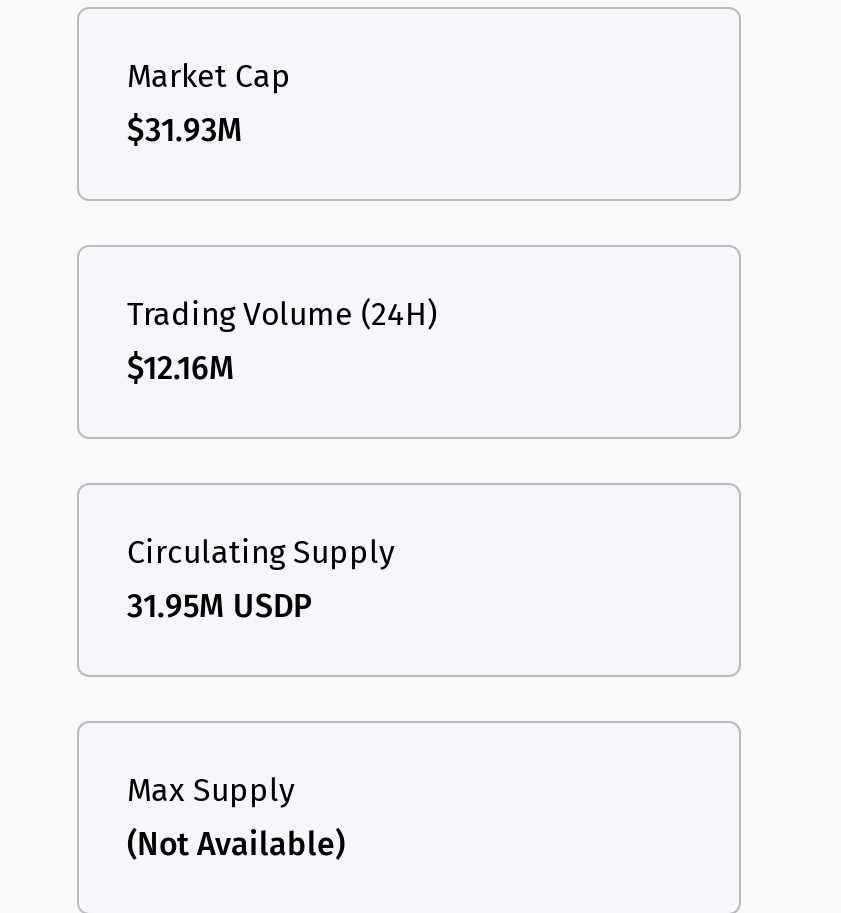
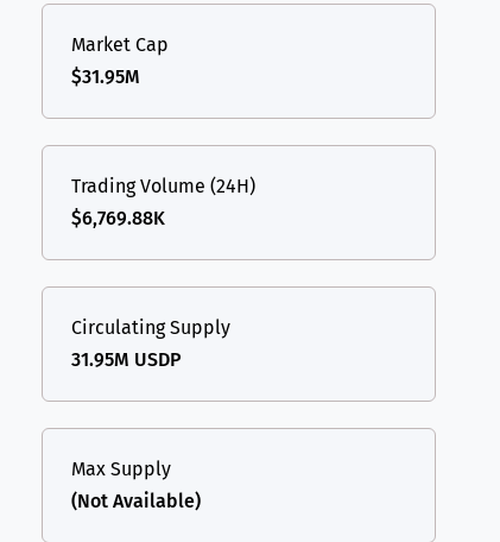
[127,110,243,148] $31.93M -> [71,65,140,87] $31.95M
[127,348,235,386] $12.16M -> [71,206,165,229] $6,769.88K

